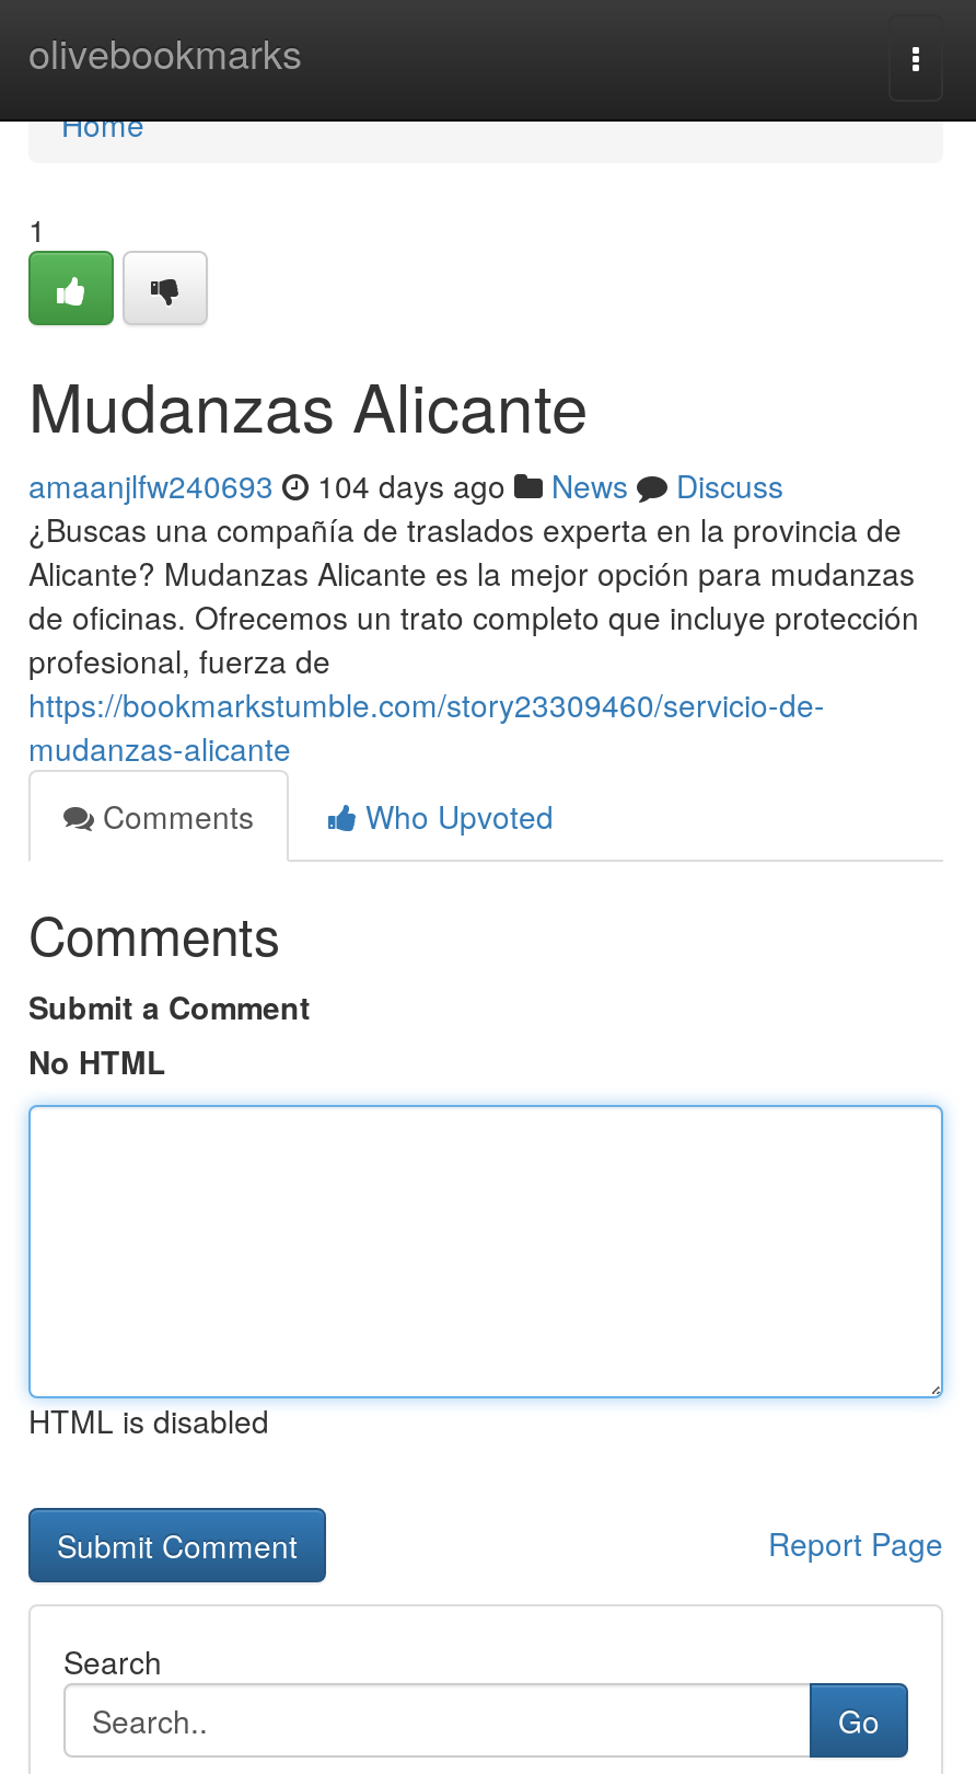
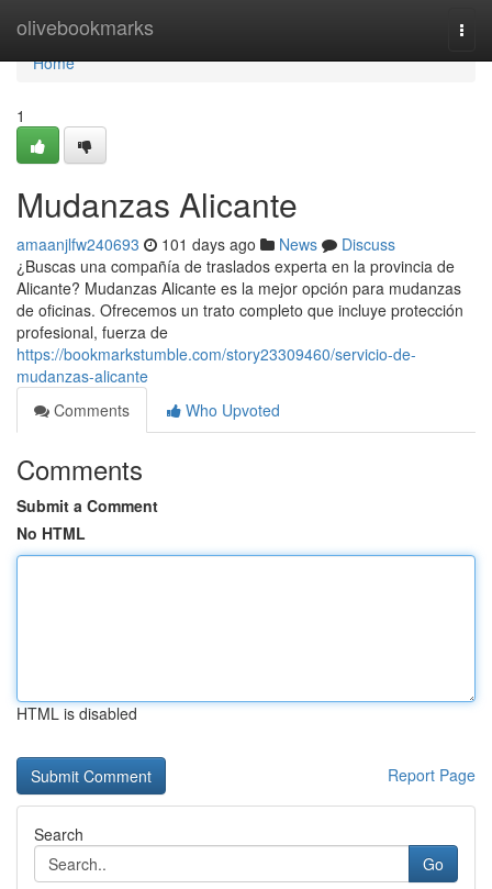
[28,463,783,507] amaanjlfw240693 104 days ago News Discuss -> [16,233,395,255] amaanjlfw240693 101 days ago News Discuss

